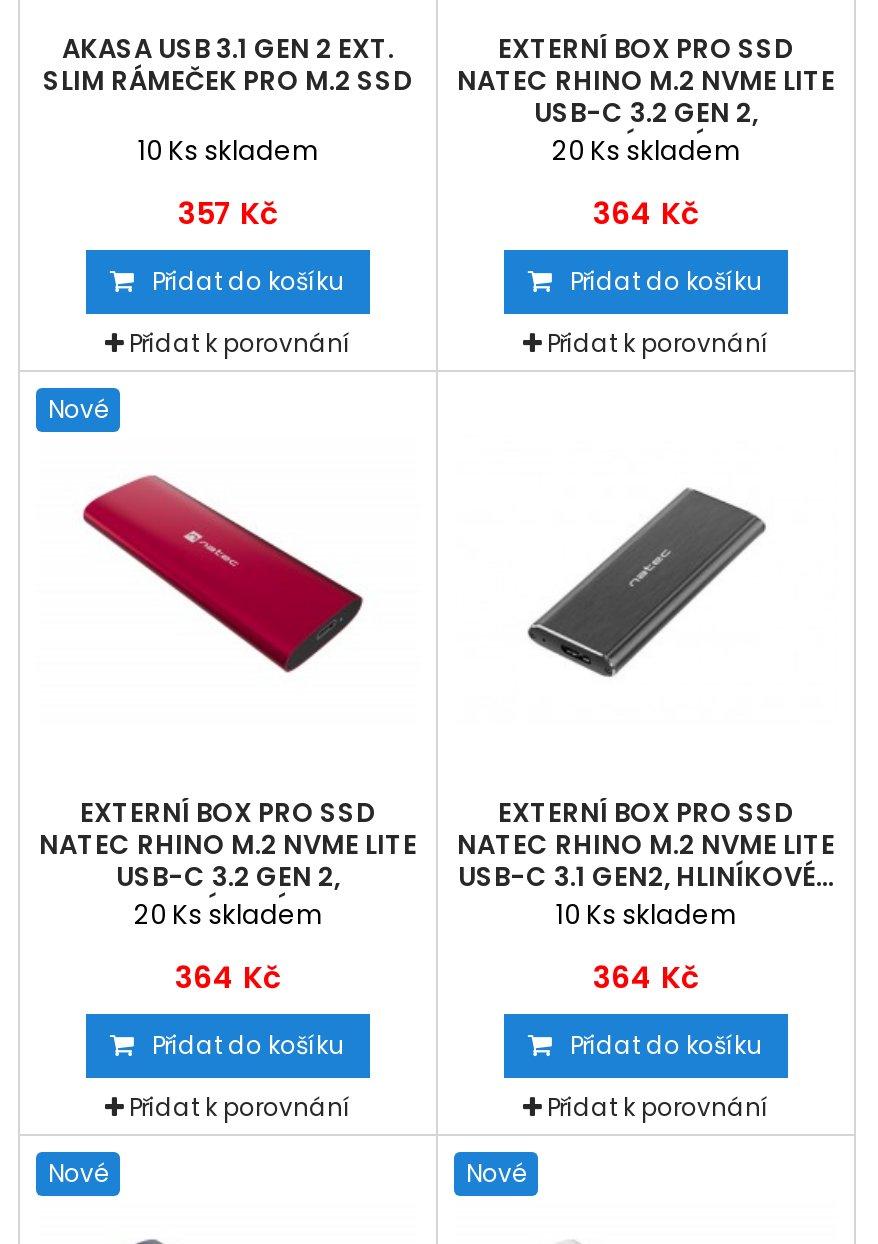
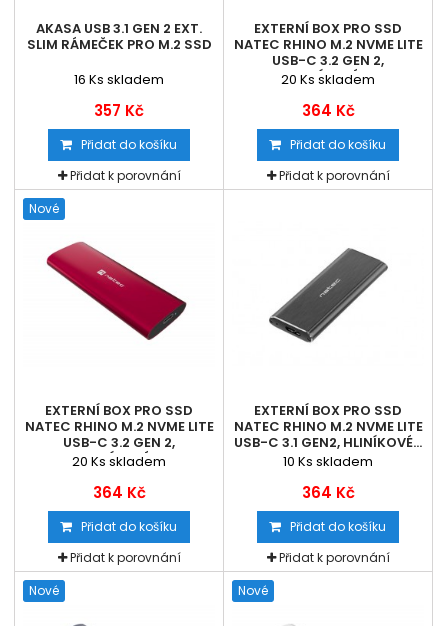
[138,132,318,170] 10 Ks skladem -> [74,70,164,89] 16 Ks skladem

